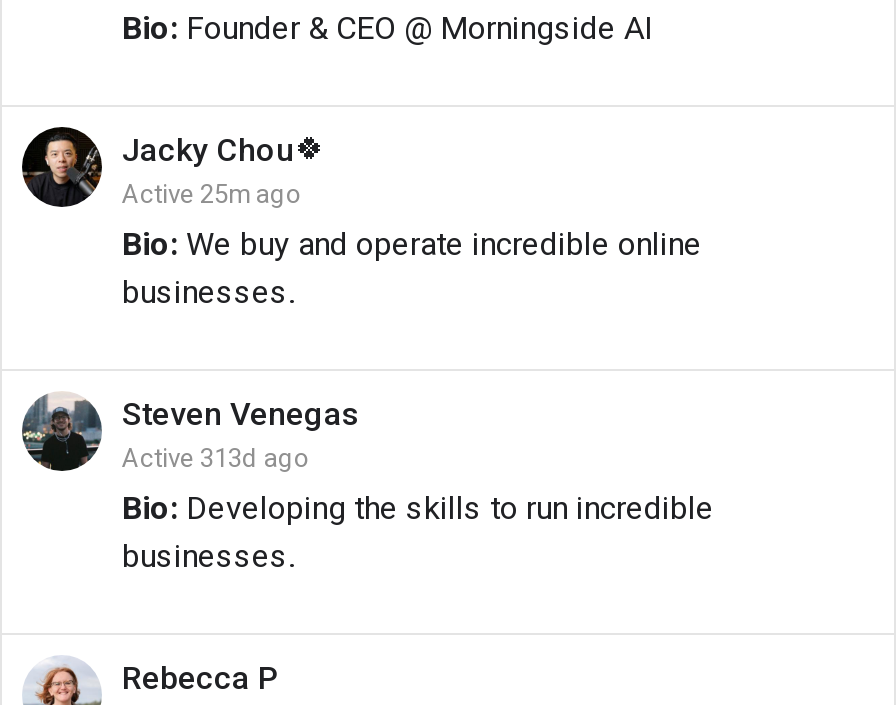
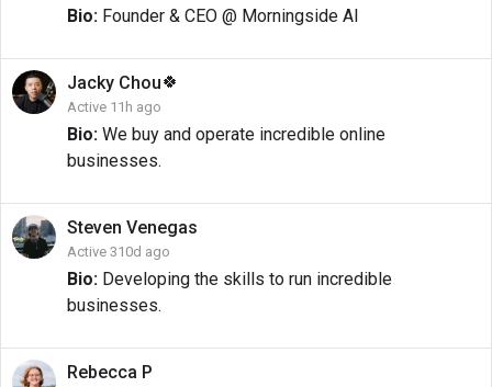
[122,179,302,209] Active 25m ago -> [67,99,161,115] Active 11h ago
[122,443,310,473] Active 313d ago -> [67,243,170,260] Active 310d ago

